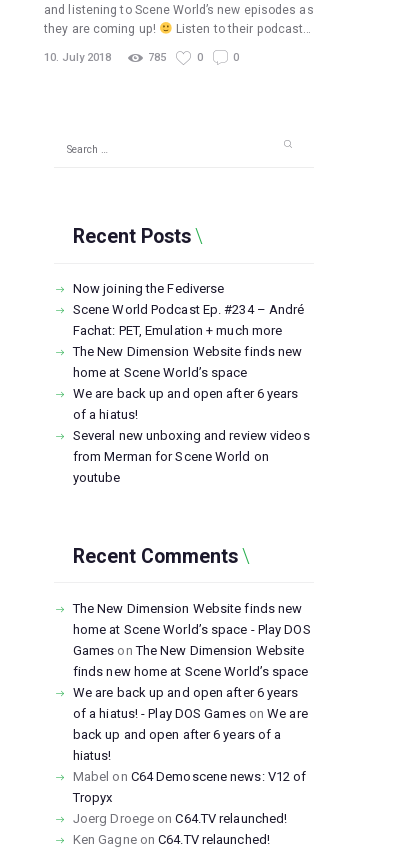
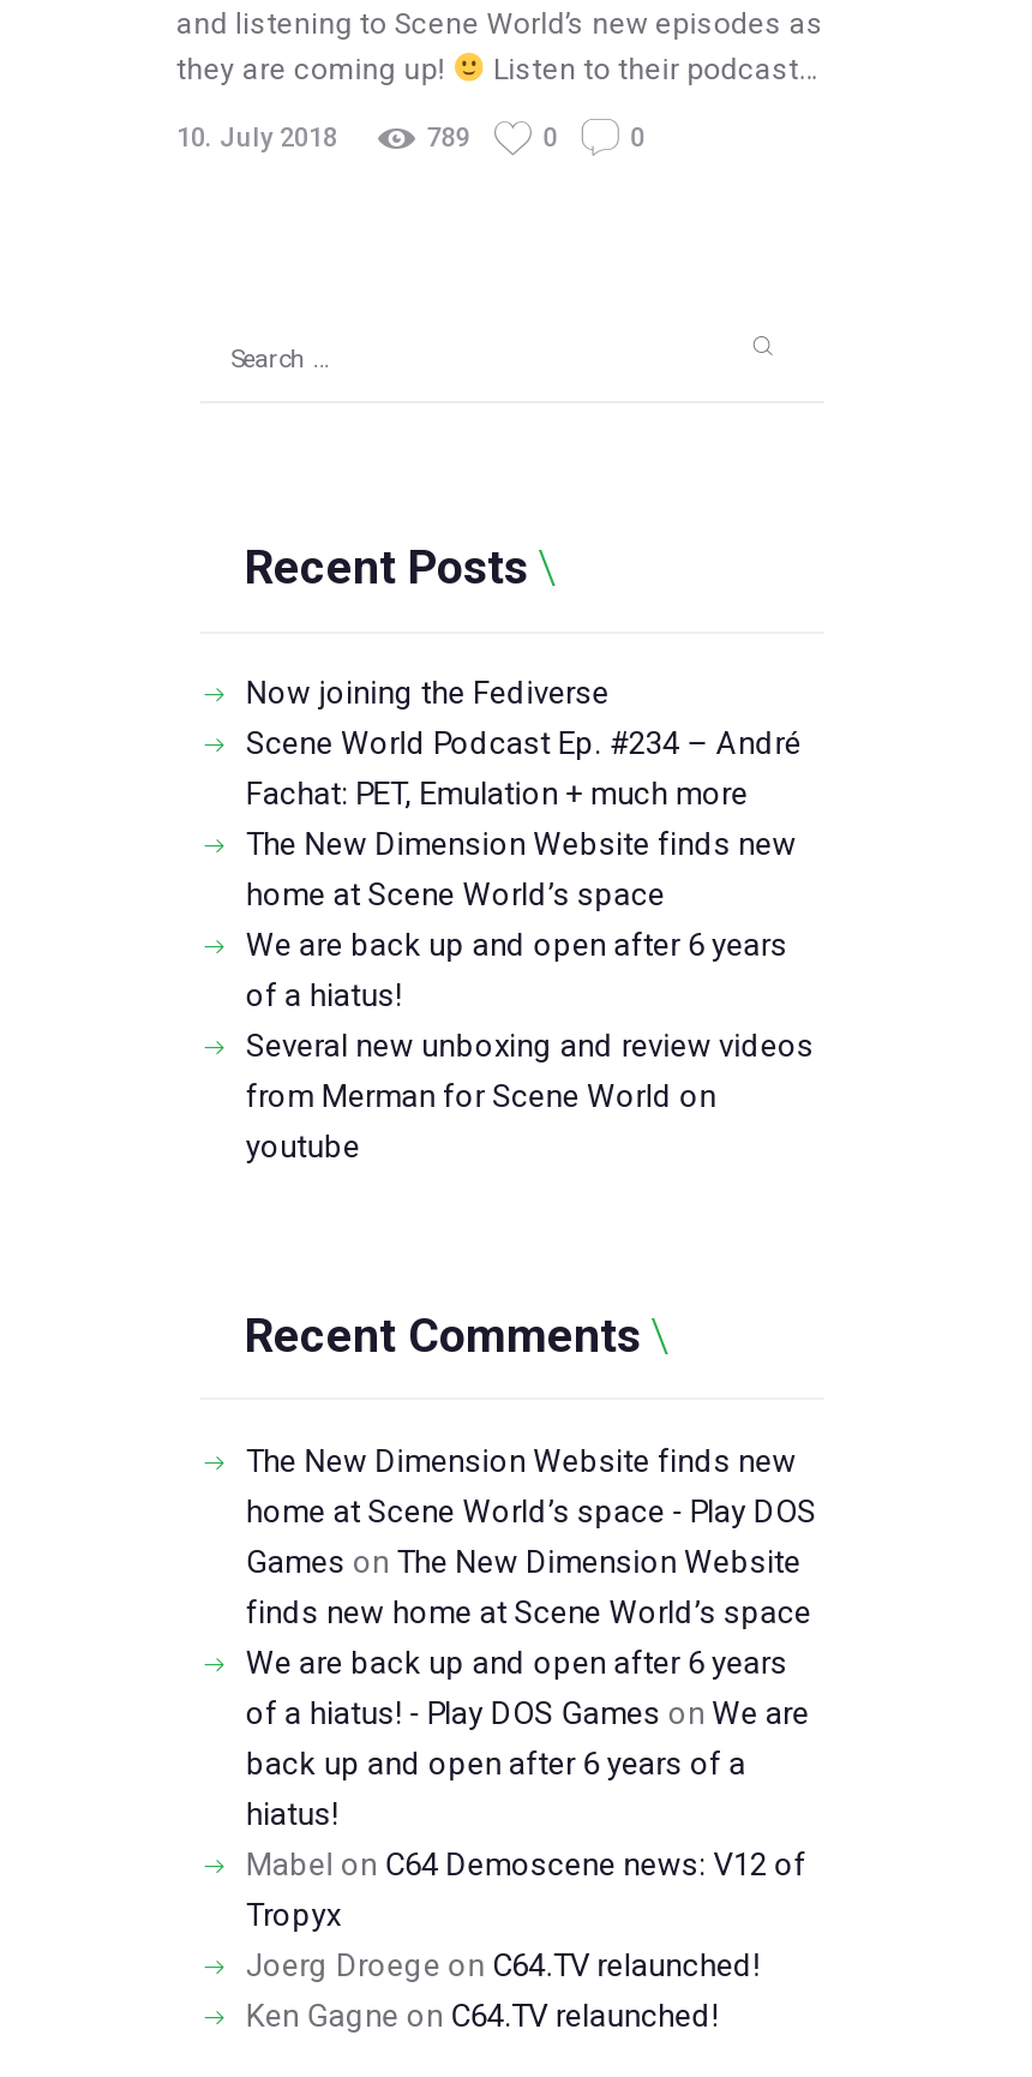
[148,51,166,64] 785 -> [427,122,470,153] 789

